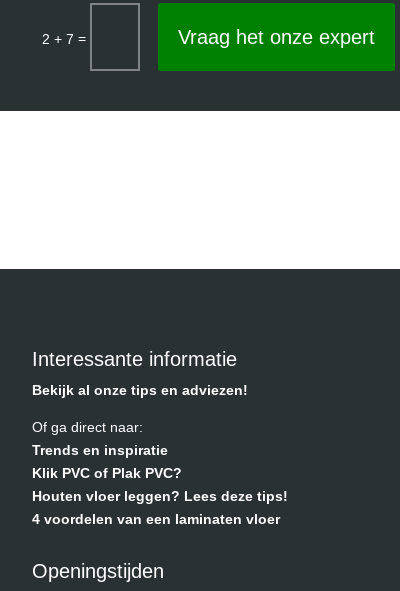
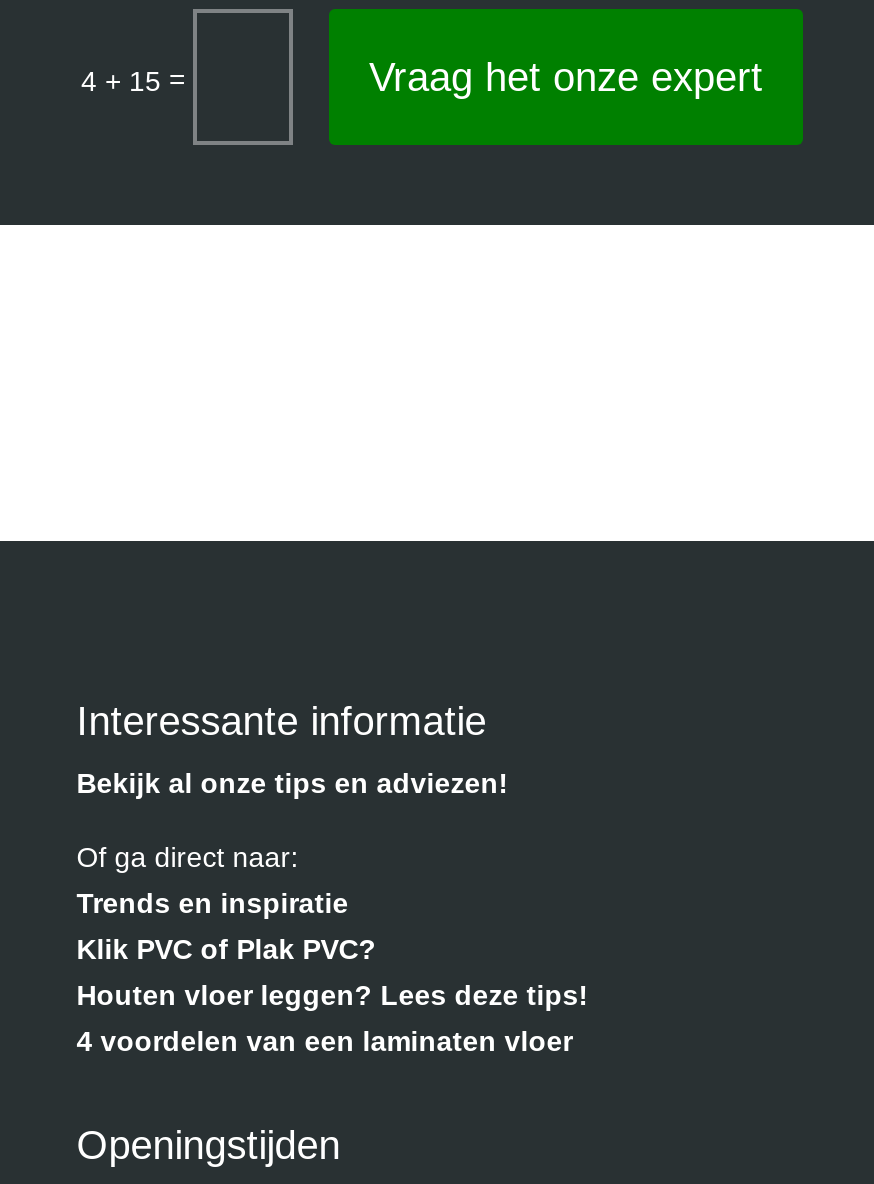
[42,30,90,47] 2 + 7 = -> [81,63,193,96] 4 + 15 =

